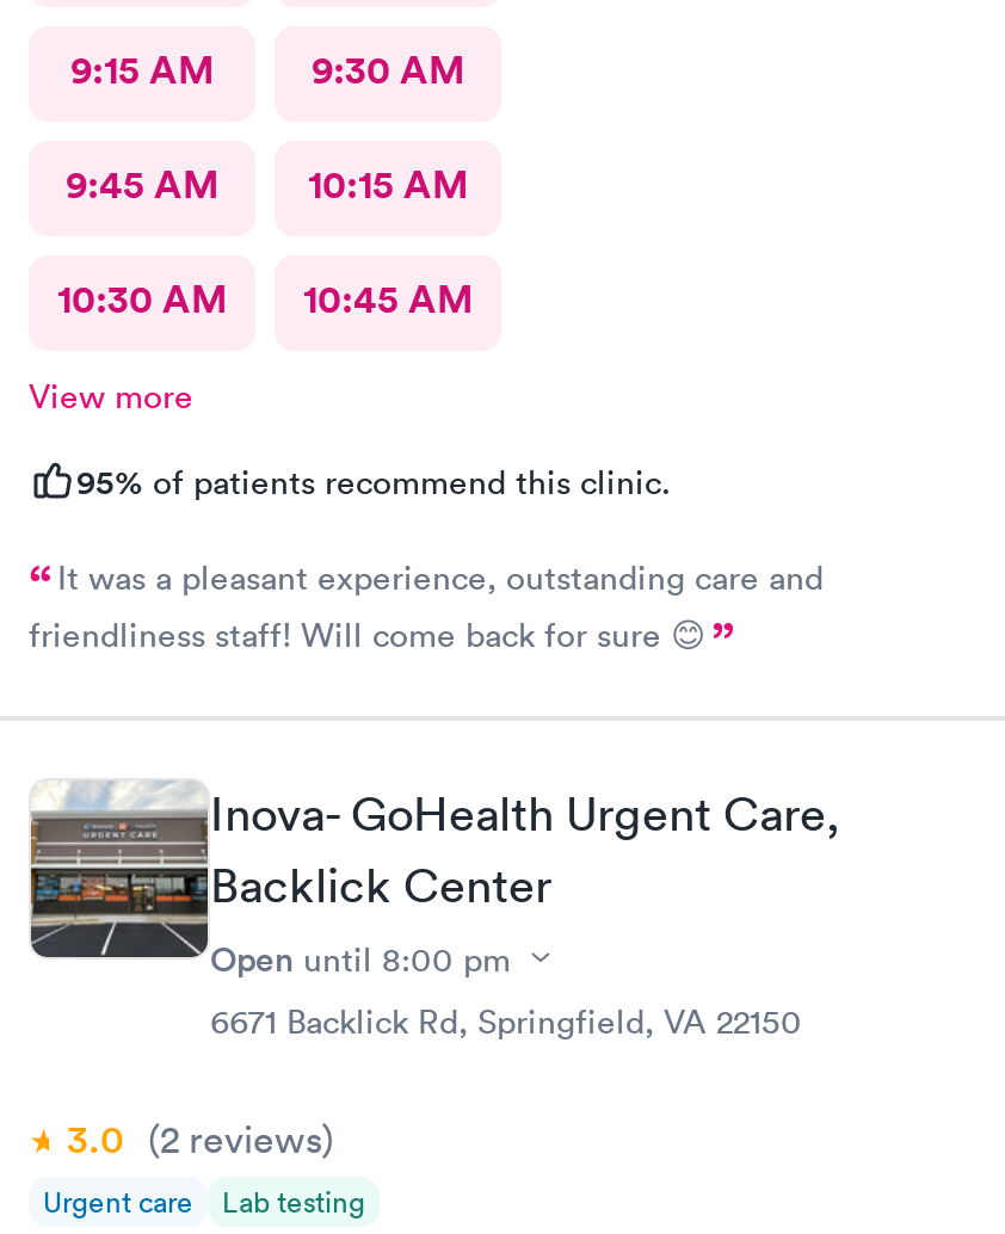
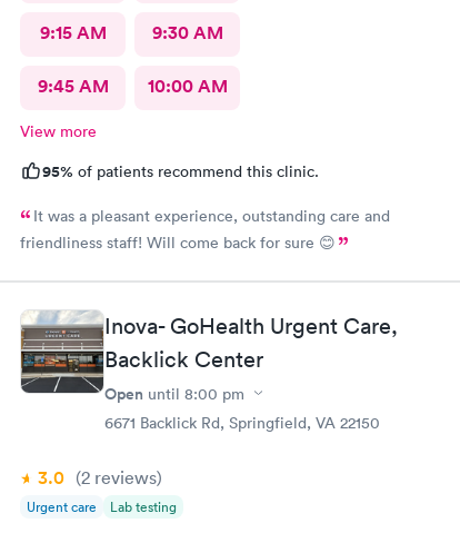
[57,160,473,325] 10:15 AM | 10:30 AM | 10:45 AM -> [147,75,227,98] 10:00 AM

